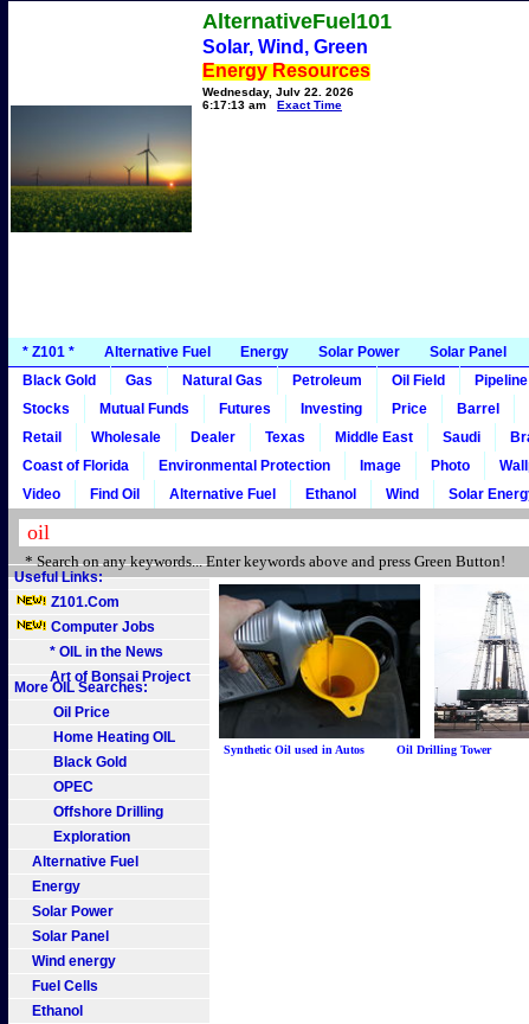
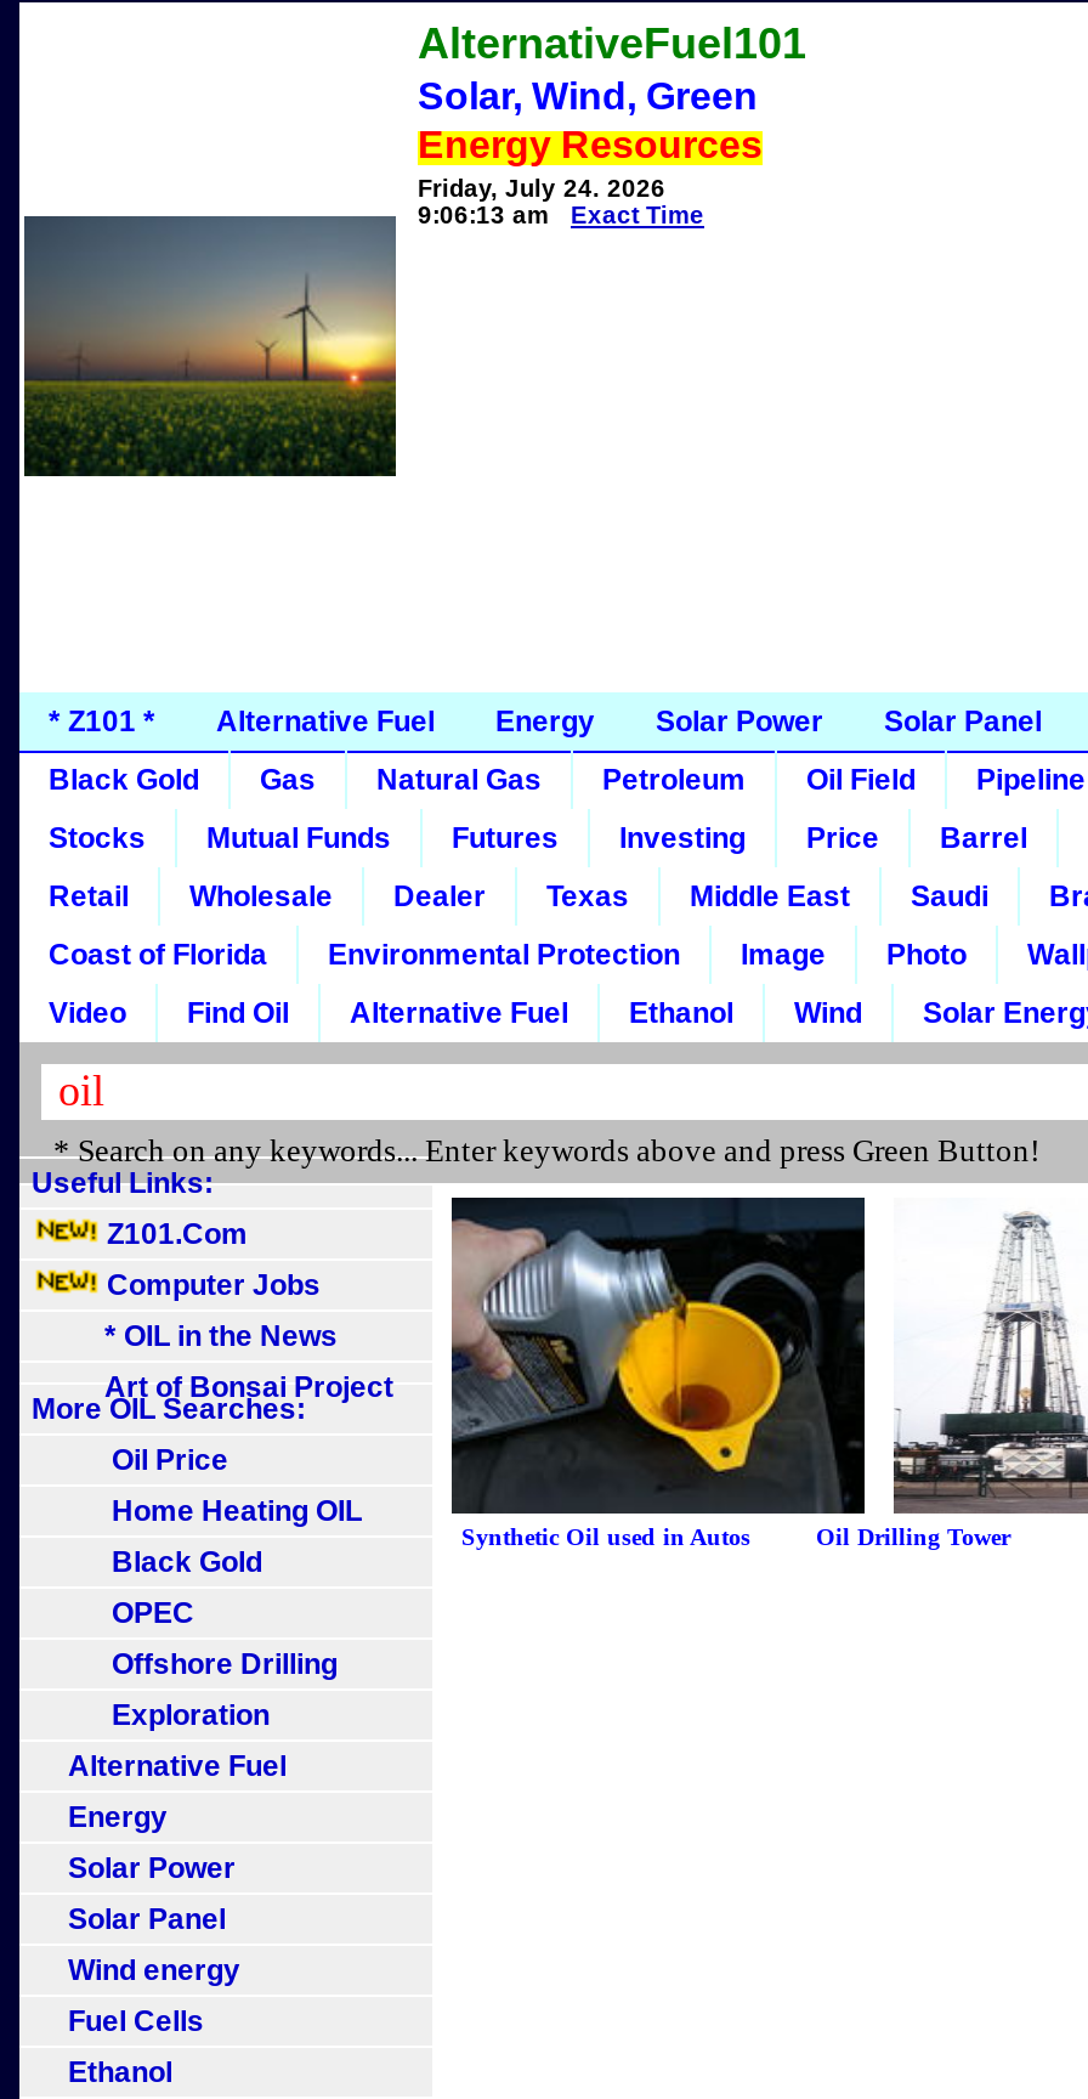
[202,85,354,98] Wednesday, July 22, 2026 -> [418,175,665,202] Friday, July 24, 2026
[202,98,342,111] 6:17:13 am Exact Time -> [418,202,704,228] 9:06:13 am Exact Time

